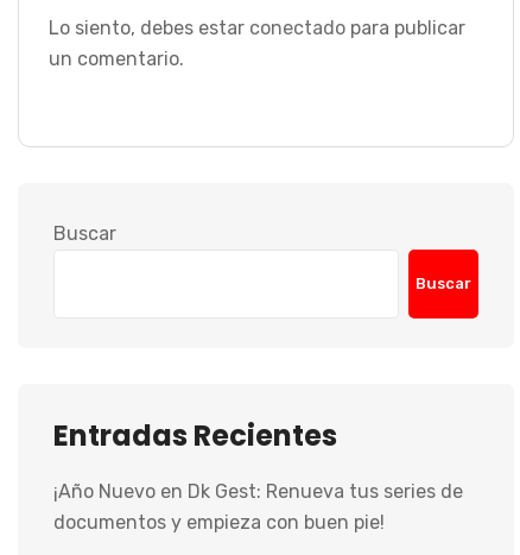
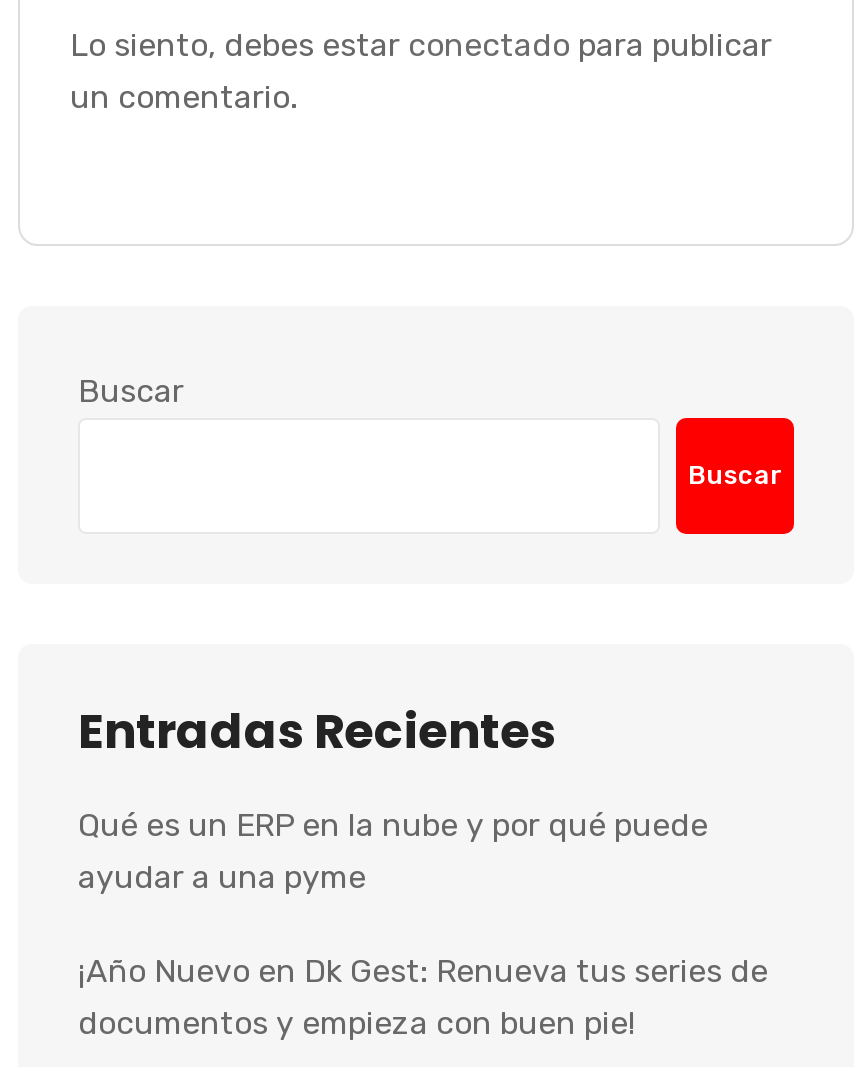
none -> [78,806,708,896] Qué es un ERP en la nube y por qué puede | ayudar a una pyme

